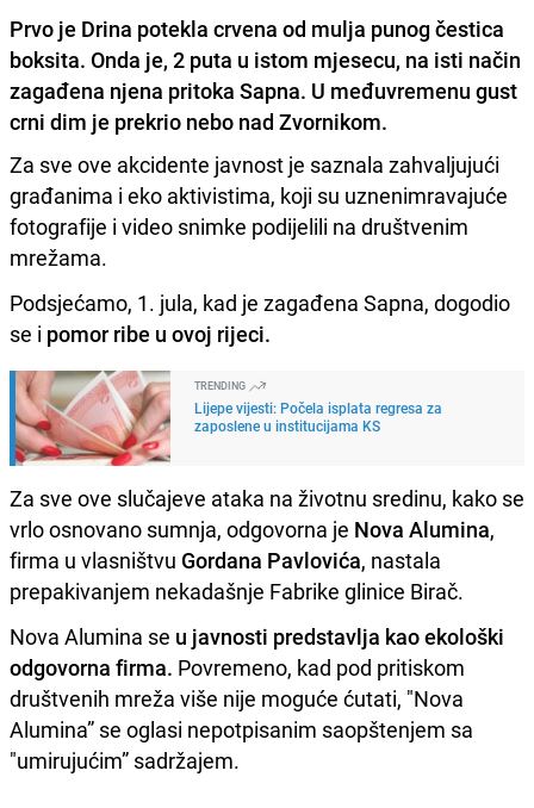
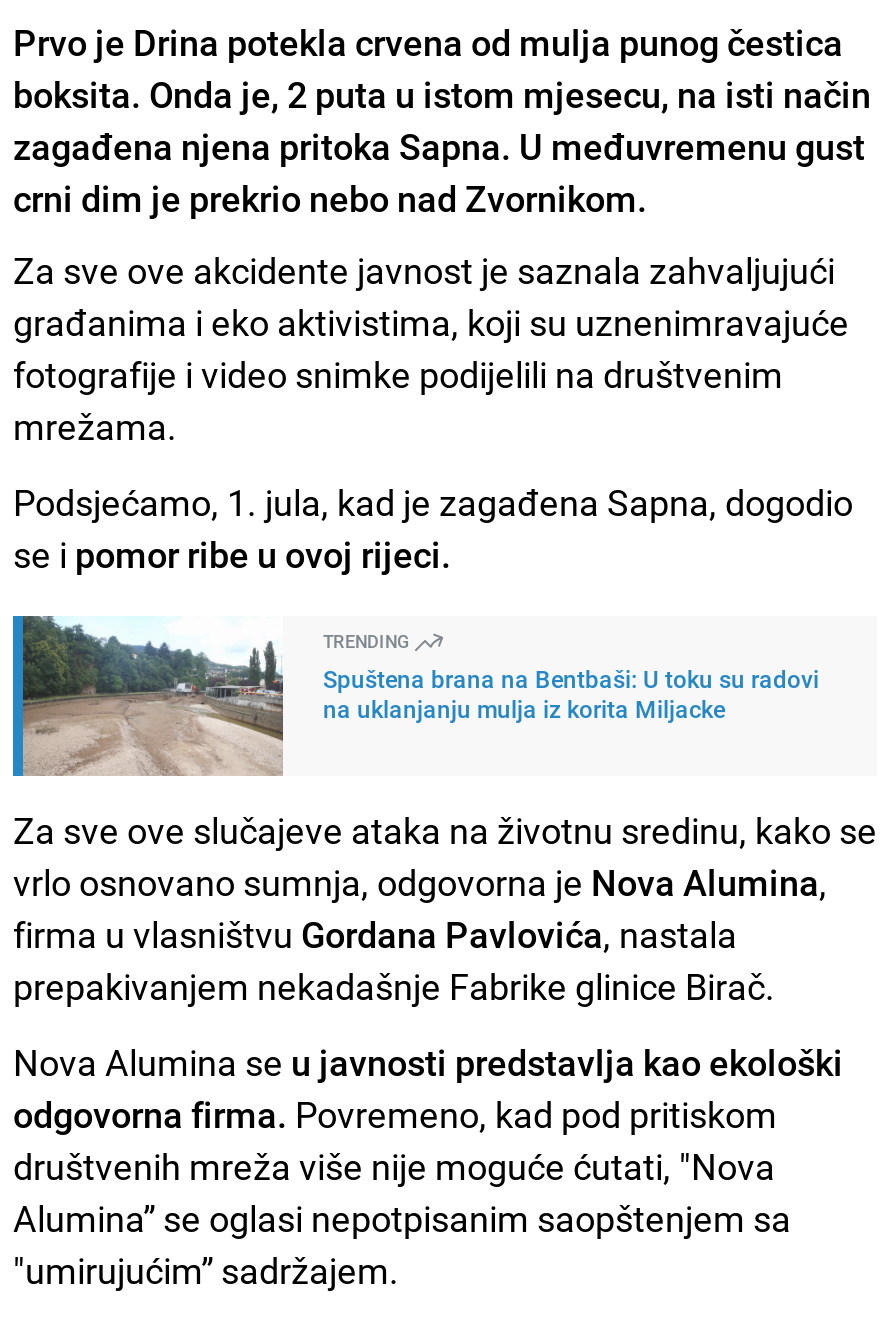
[14,369,442,467] [image] | Lijepe vijesti: Počela isplata regresa za | zaposlene u institucijama KS -> [21,614,819,776] [image] | Spuštena brana na Bentbaši: U toku su radovi | na uklanjanju mulja iz korita Miljacke

